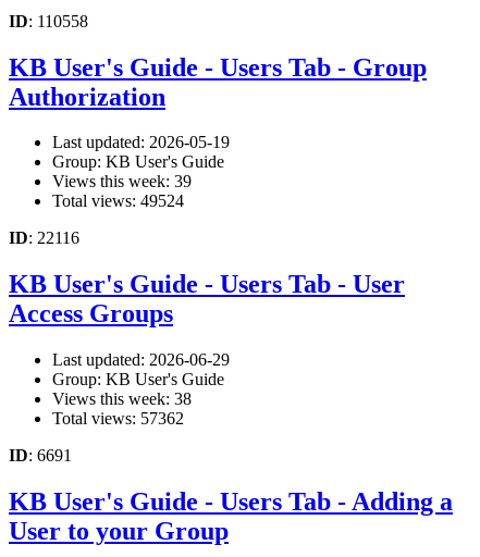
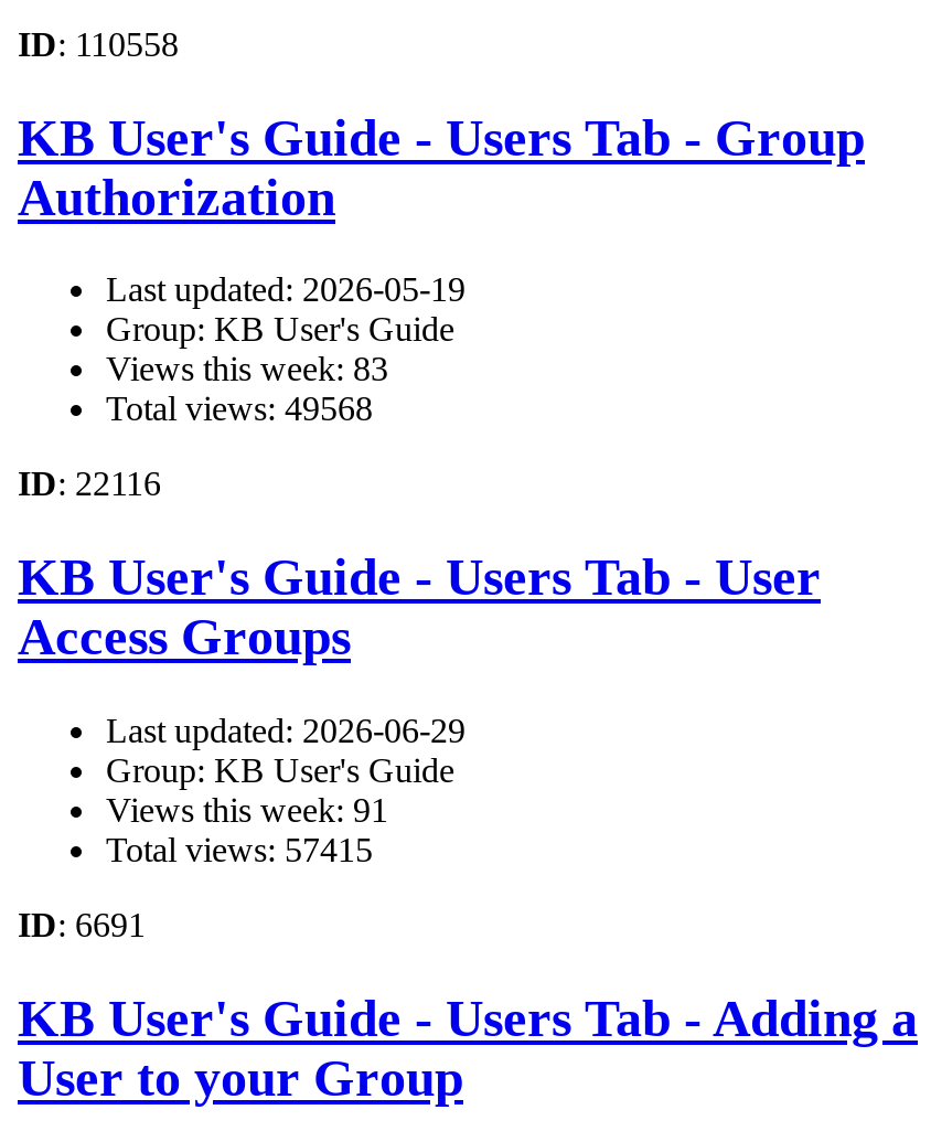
[52,172,192,191] Views this week: 39 -> [106,351,388,388] Views this week: 83
[52,192,184,211] Total views: 49524 -> [106,391,373,428] Total views: 49568
[52,390,192,408] Views this week: 38 -> [106,792,388,829] Views this week: 91
[52,409,184,428] Total views: 57362 -> [106,832,373,869] Total views: 57415

